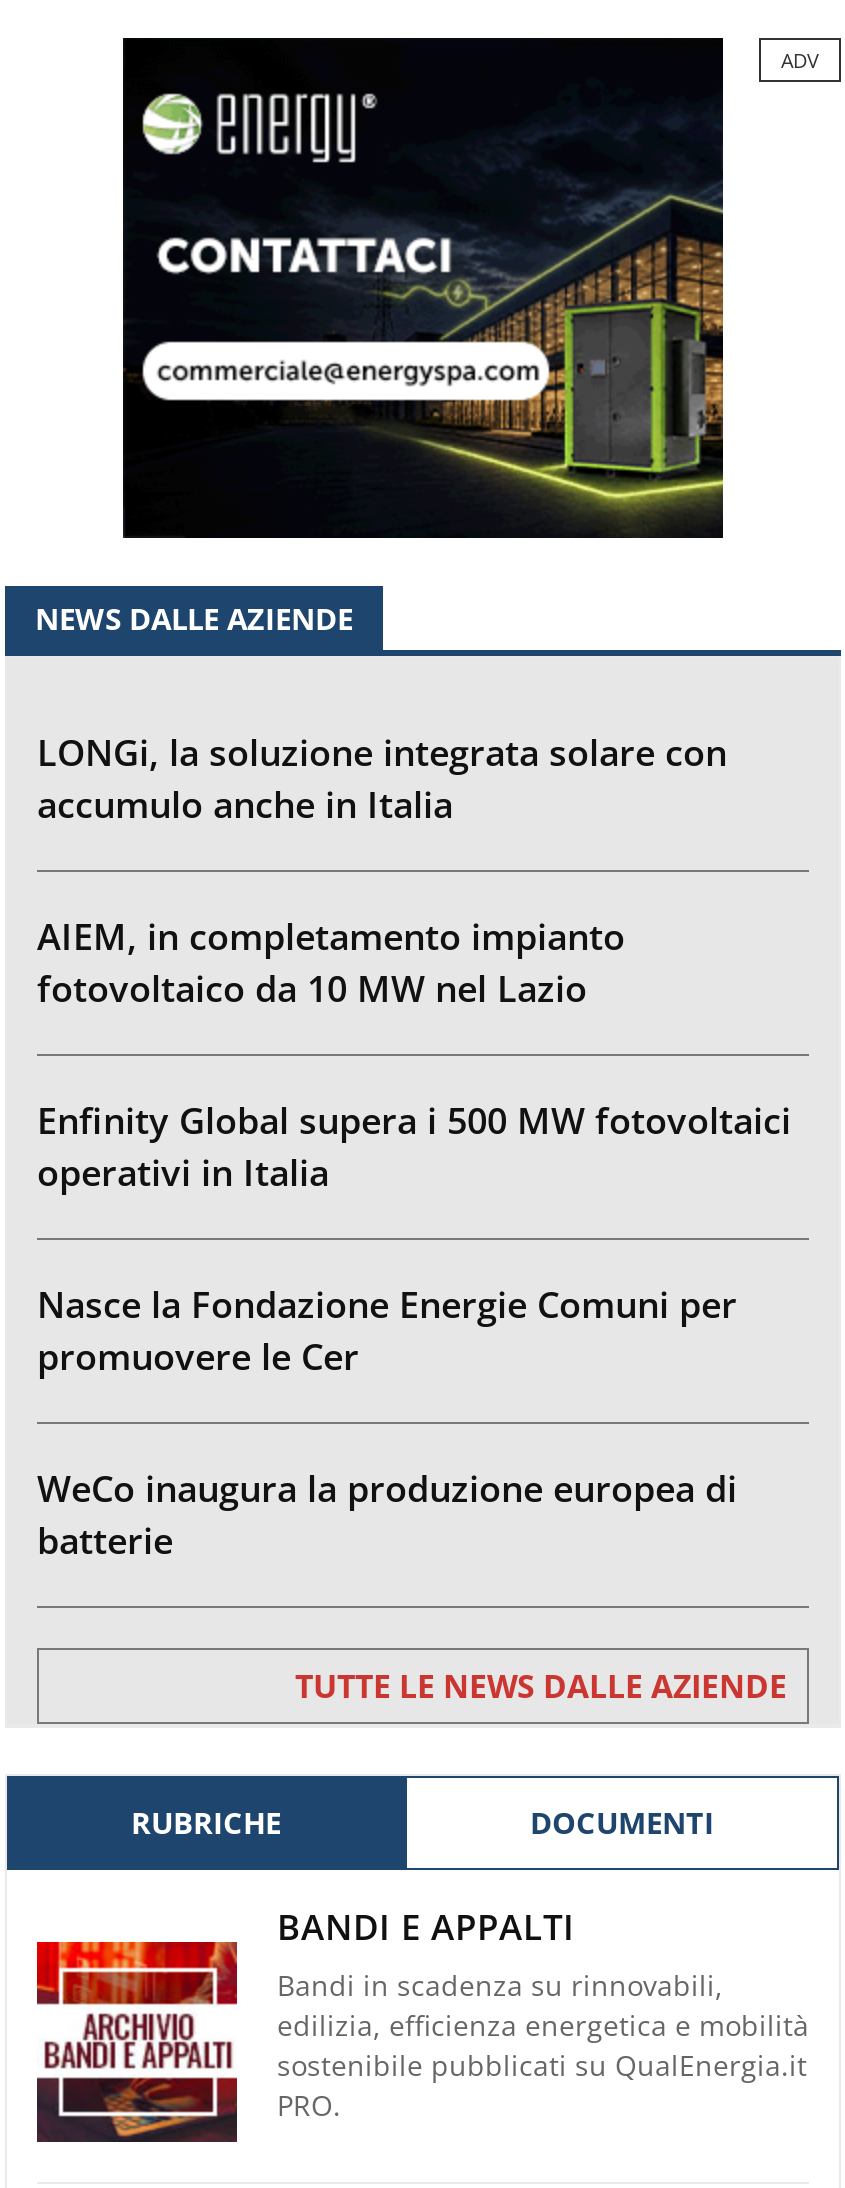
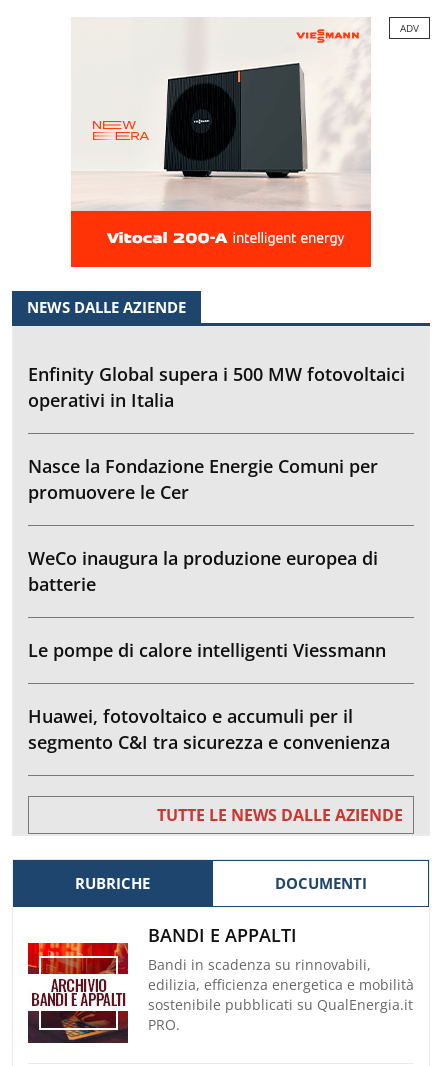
[121,36,725,540] [image] -> [70,17,372,268] [image]
[37,727,727,1011] LONGi, la soluzione integrata solare con | accumulo anche in Italia | AIEM, in completamento impianto | fotovoltaico da 10 MW nel Lazio -> none
moved [37,1095,791,1563] -> [28,362,405,596]: Enfinity Global supera i 500 MW fotovoltaici | operativi in Italia | Nasce la Fondazione Energie Comuni per | promuovere le Cer | WeCo inaugura la produzione europea di | batterie
none -> [28,638,390,754] Le pompe di calore intelligenti Viessmann | Huawei, fotovoltaico e accumuli per il | segmento C&I tra sicurezza e convenienza

